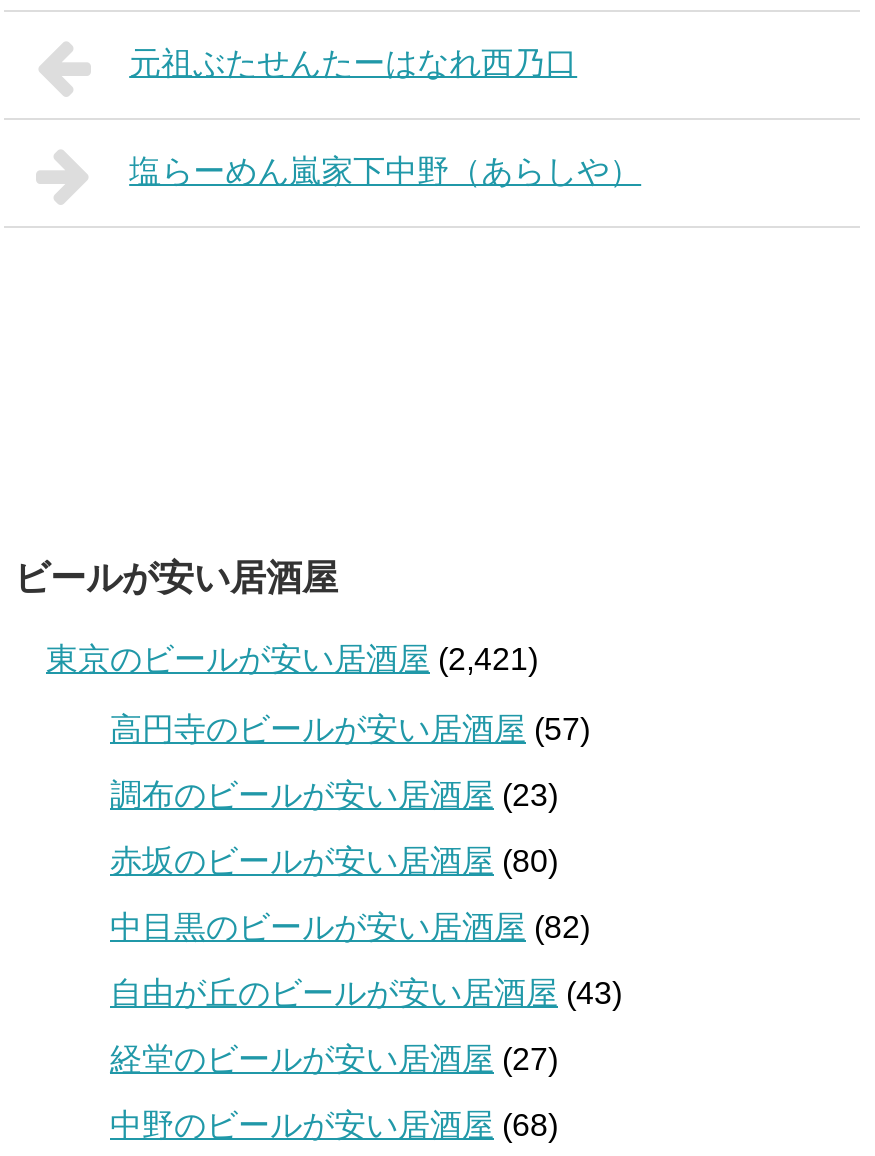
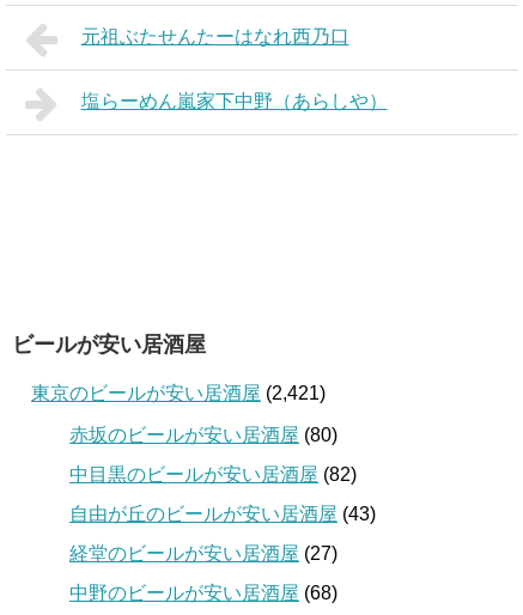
[110,712,590,812] 高円寺のビールが安い居酒屋(57) | 調布のビールが安い居酒屋(23) -> none

